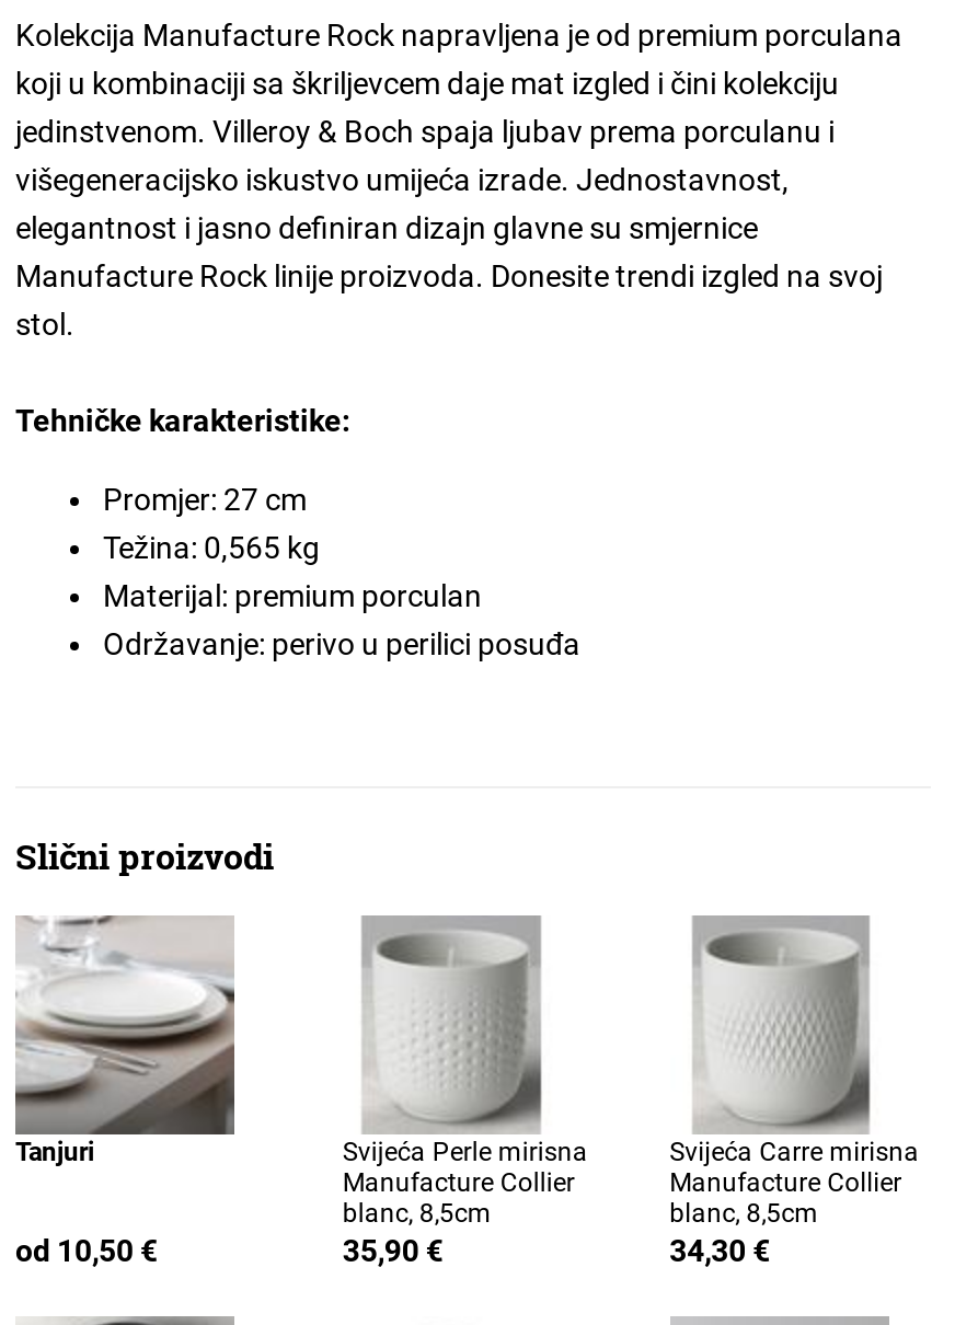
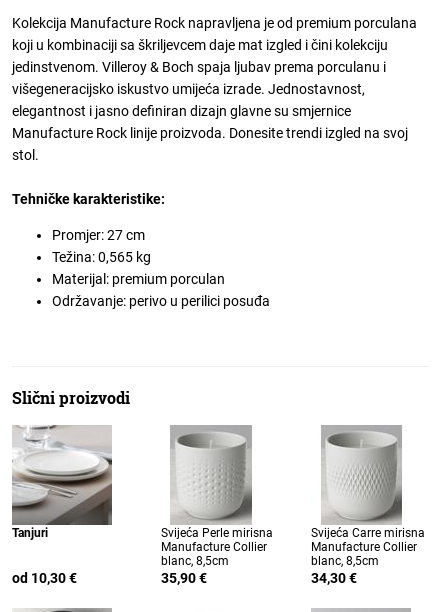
[15,1233,158,1268] od 10,50 € -> [12,570,77,586] od 10,30 €

